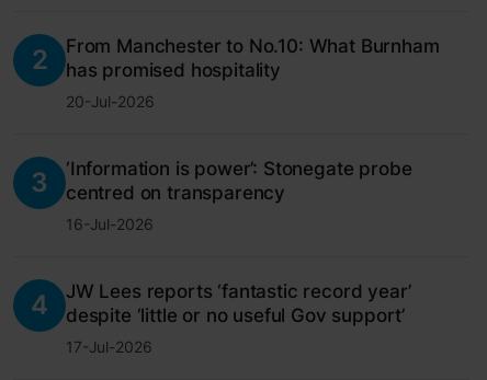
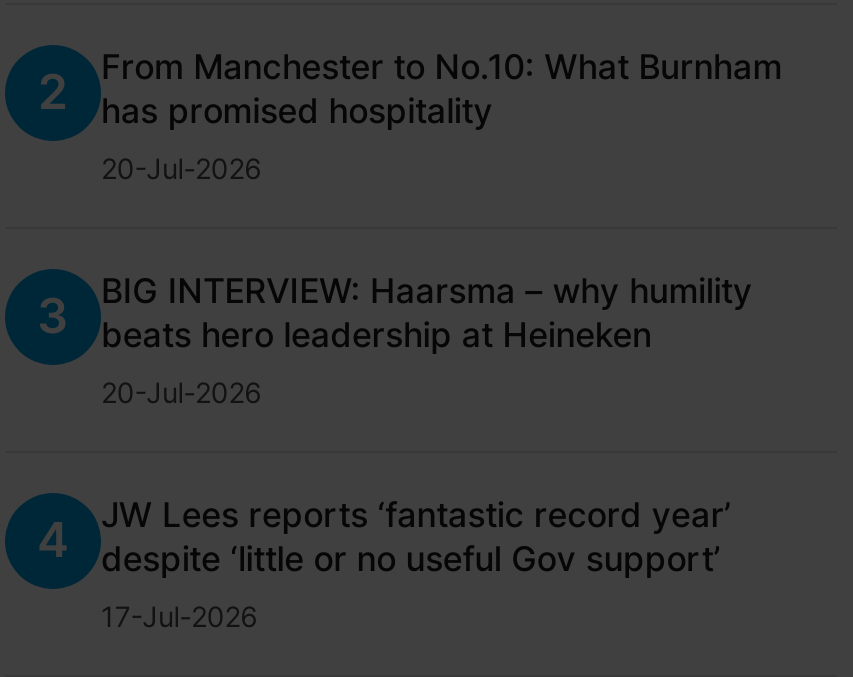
[66,157,412,203] ‘Information is power’: Stonegate probe | centred on transparency -> [101,271,752,355] BIG INTERVIEW: Haarsma – why humility | beats hero leadership at Heineken
[66,214,153,233] 16-Jul-2026 -> [101,375,262,409] 20-Jul-2026

